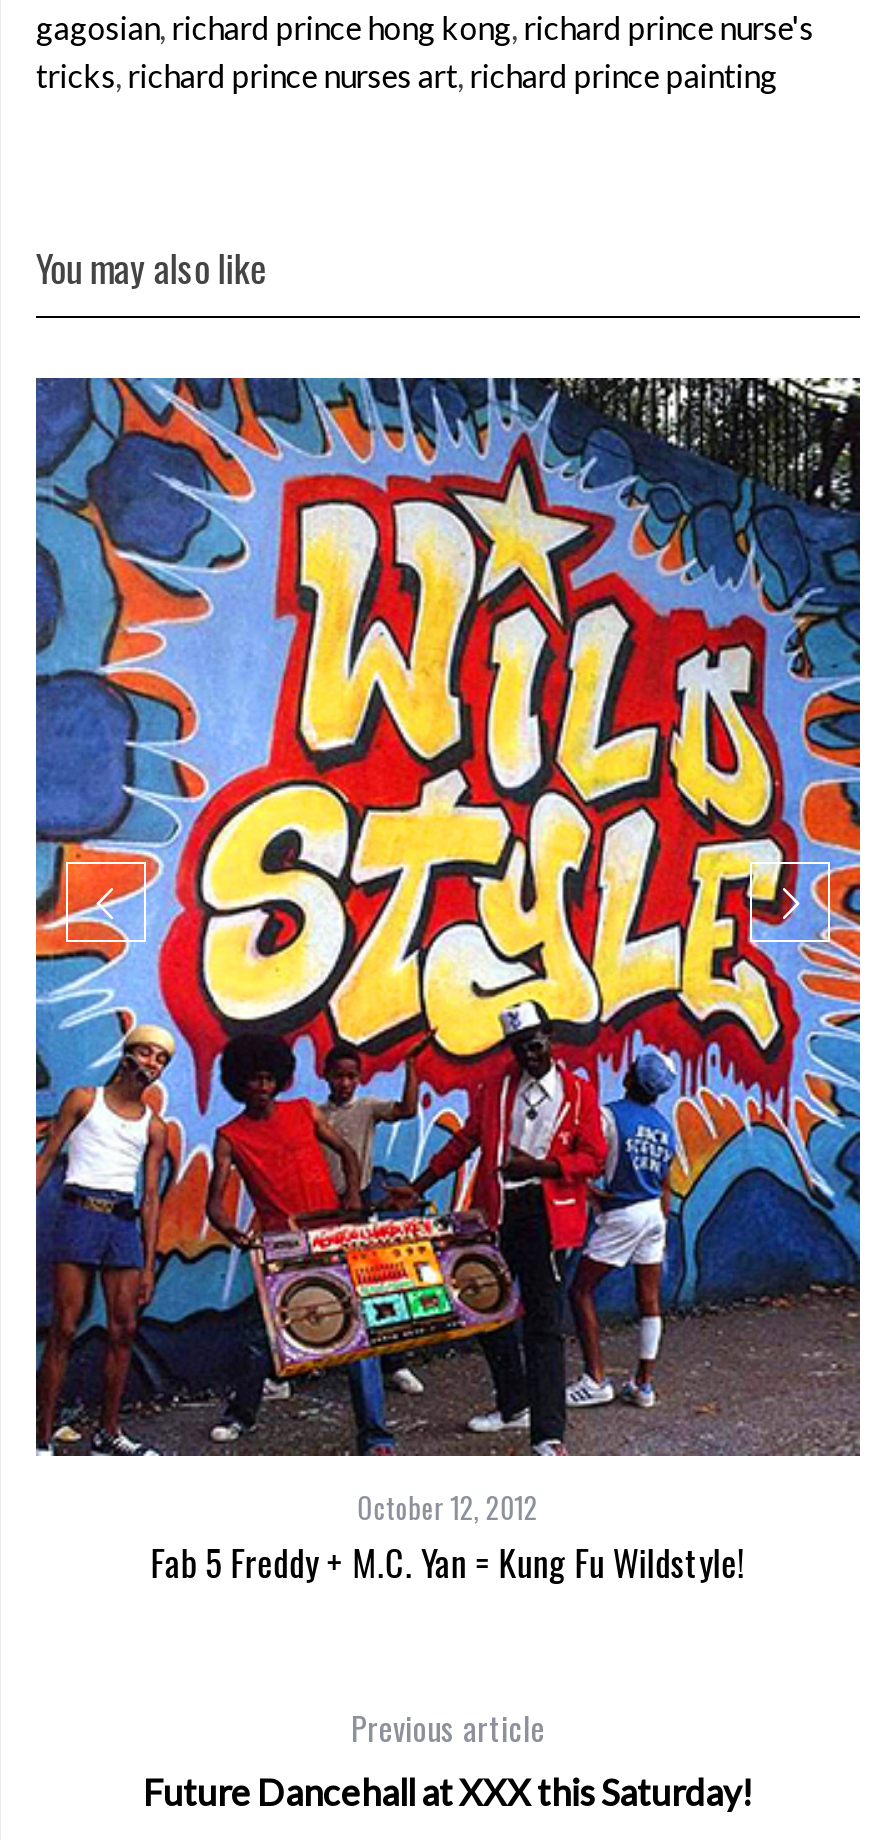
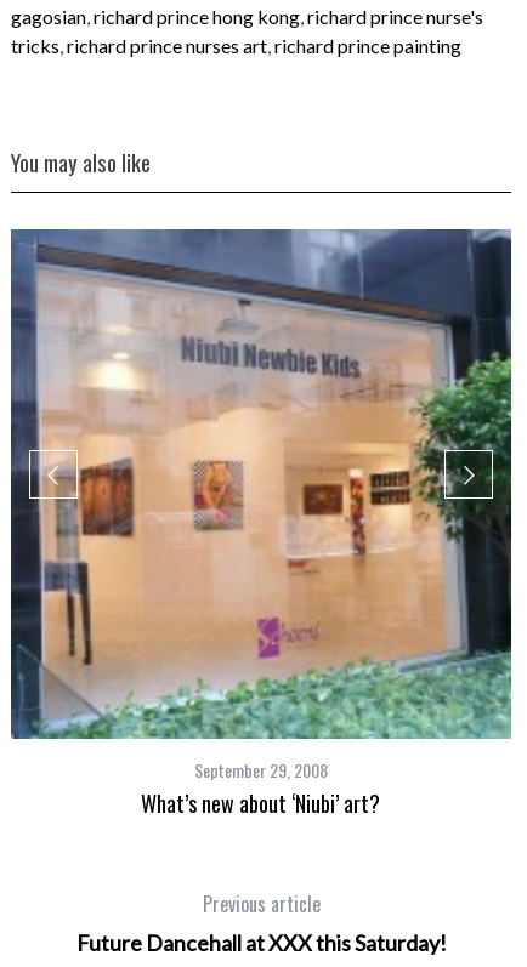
[34,376,862,1588] [image] | October 12, 2012 | Fab 5 Freddy + M.C. Yan = Kung Fu Wildstyle! -> [10,228,512,819] [image] | September 29, 2008 | What’s new about ‘Niubi’ art?

